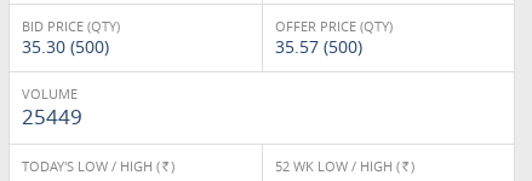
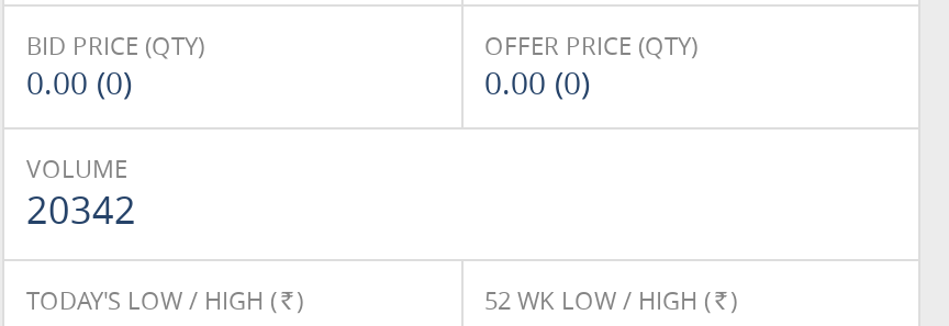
[22,35,109,58] 35.30 (500) -> [26,61,132,103] 0.00 (0)
[274,35,362,58] 35.57 (500) -> [484,61,590,103] 0.00 (0)
[22,103,82,130] 25449 -> [26,184,136,235] 20342

